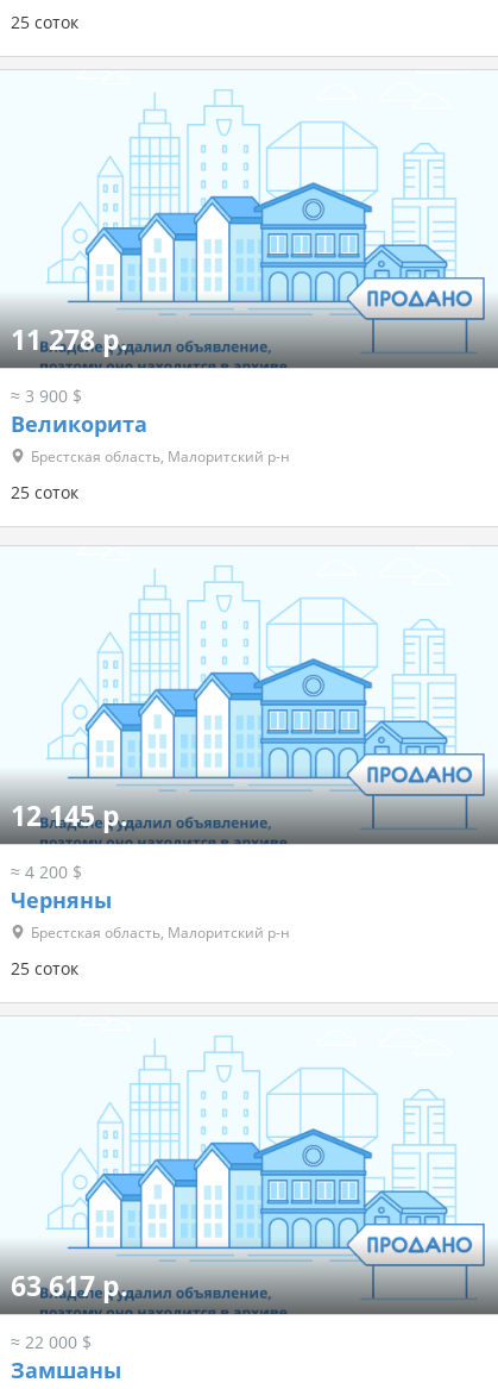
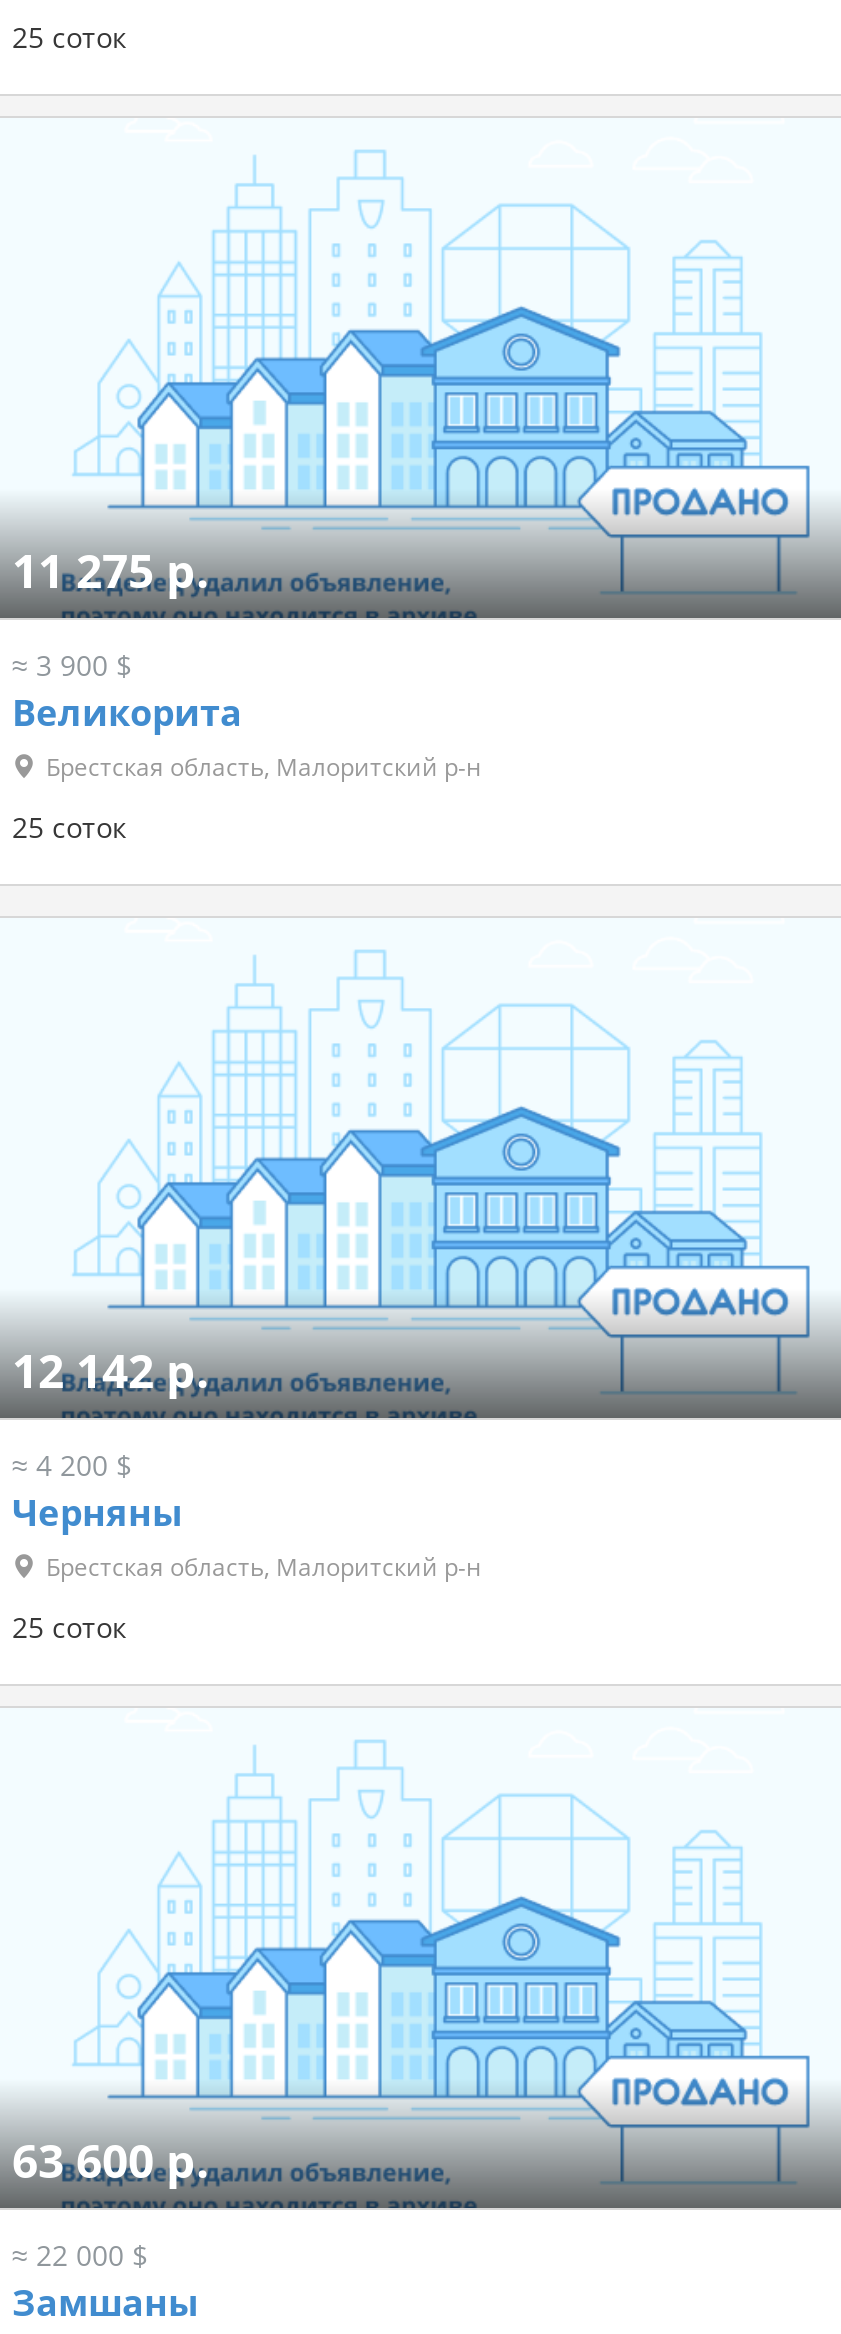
[11,321,128,359] 11 278 р. -> [12,539,210,603] 11 275 р.
[11,797,128,835] 12 145 р. -> [12,1339,210,1403] 12 142 р.
[11,1267,128,1305] 63 617 р. -> [12,2129,210,2193] 63 600 р.

